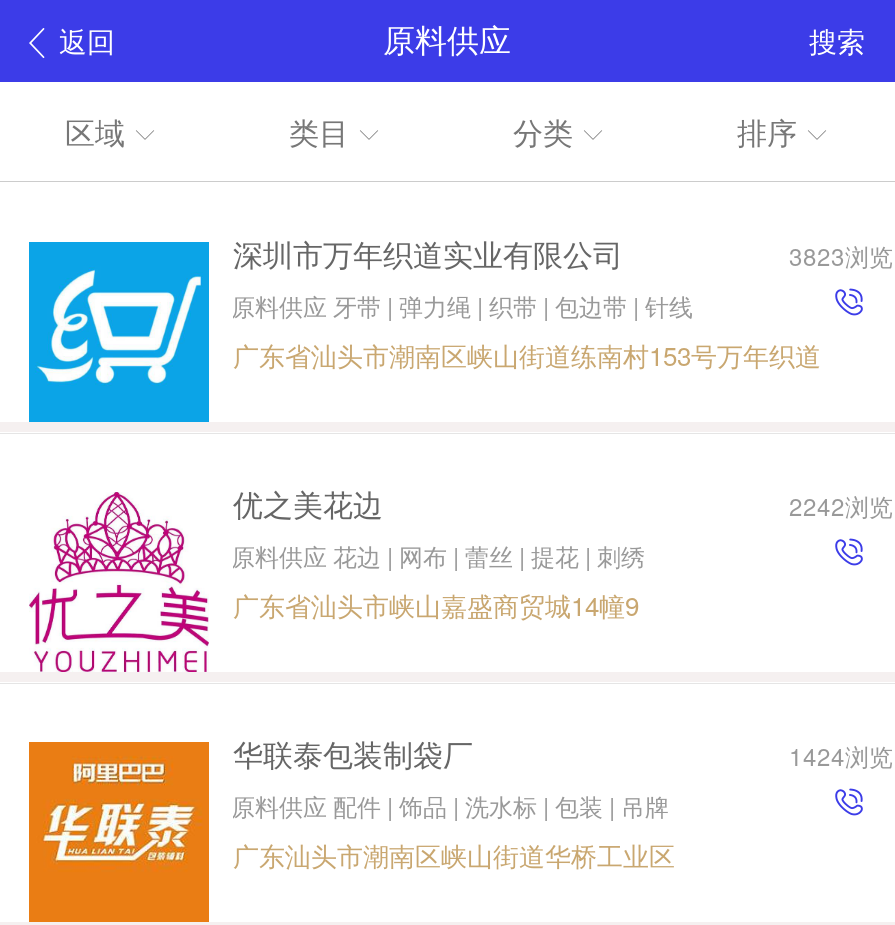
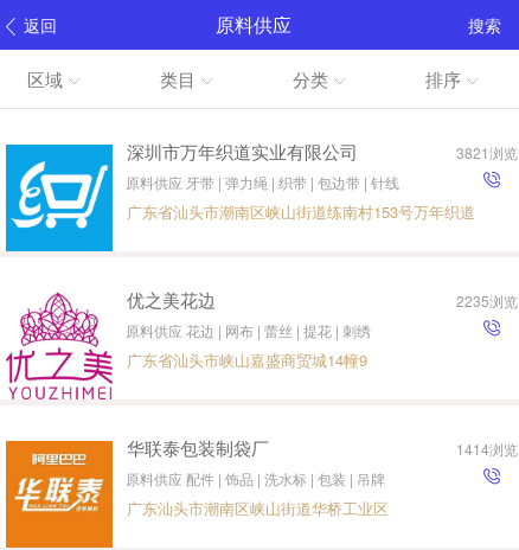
[789,237,893,271] 3823浏览 -> [456,142,518,162] 3821浏览
[789,487,893,521] 2242浏览 -> [456,290,518,310] 2235浏览
[789,737,893,771] 1424浏览 -> [456,438,518,458] 1414浏览

